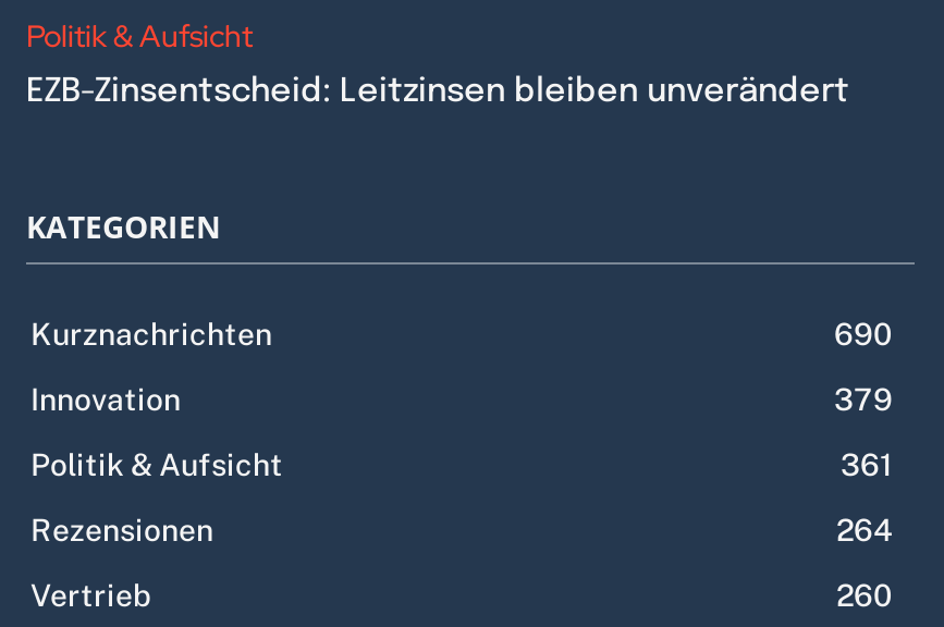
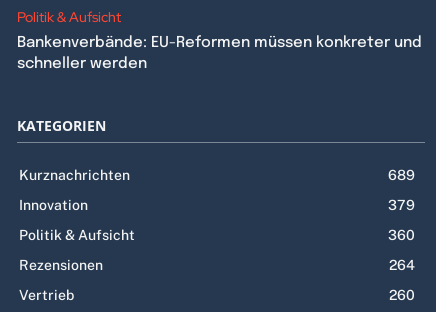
[26,75,849,110] EZB-Zinsentscheid: Leitzinsen bleiben unverändert -> [17,35,422,72] Bankenverbände: EU-Reformen müssen konkreter und | schneller werden
[834,316,893,351] 690 -> [388,167,415,183] 689
[841,447,893,482] 361 -> [388,227,415,243] 360

